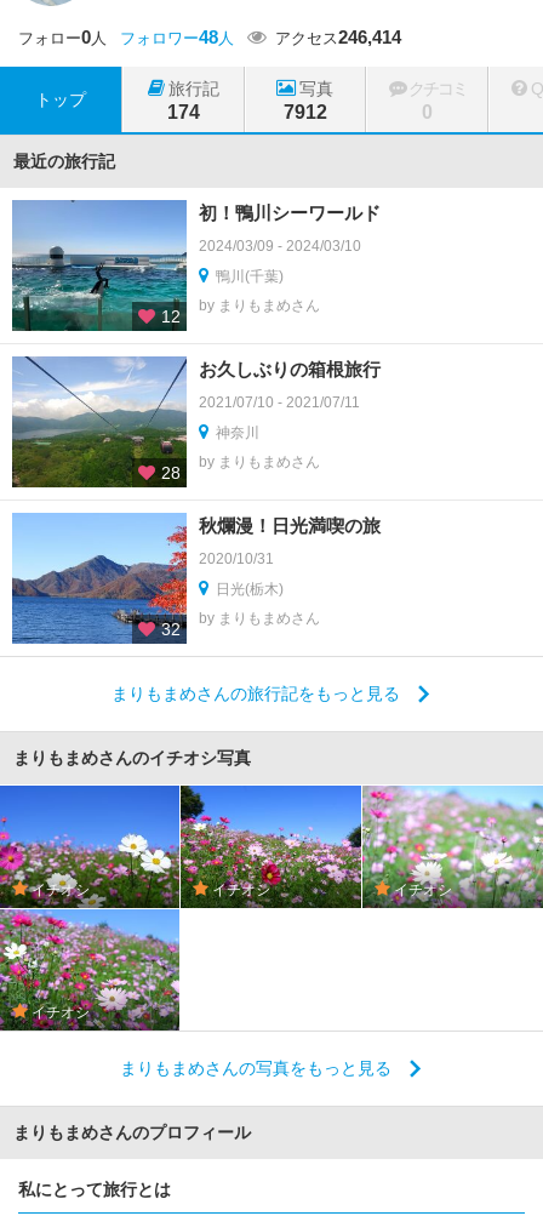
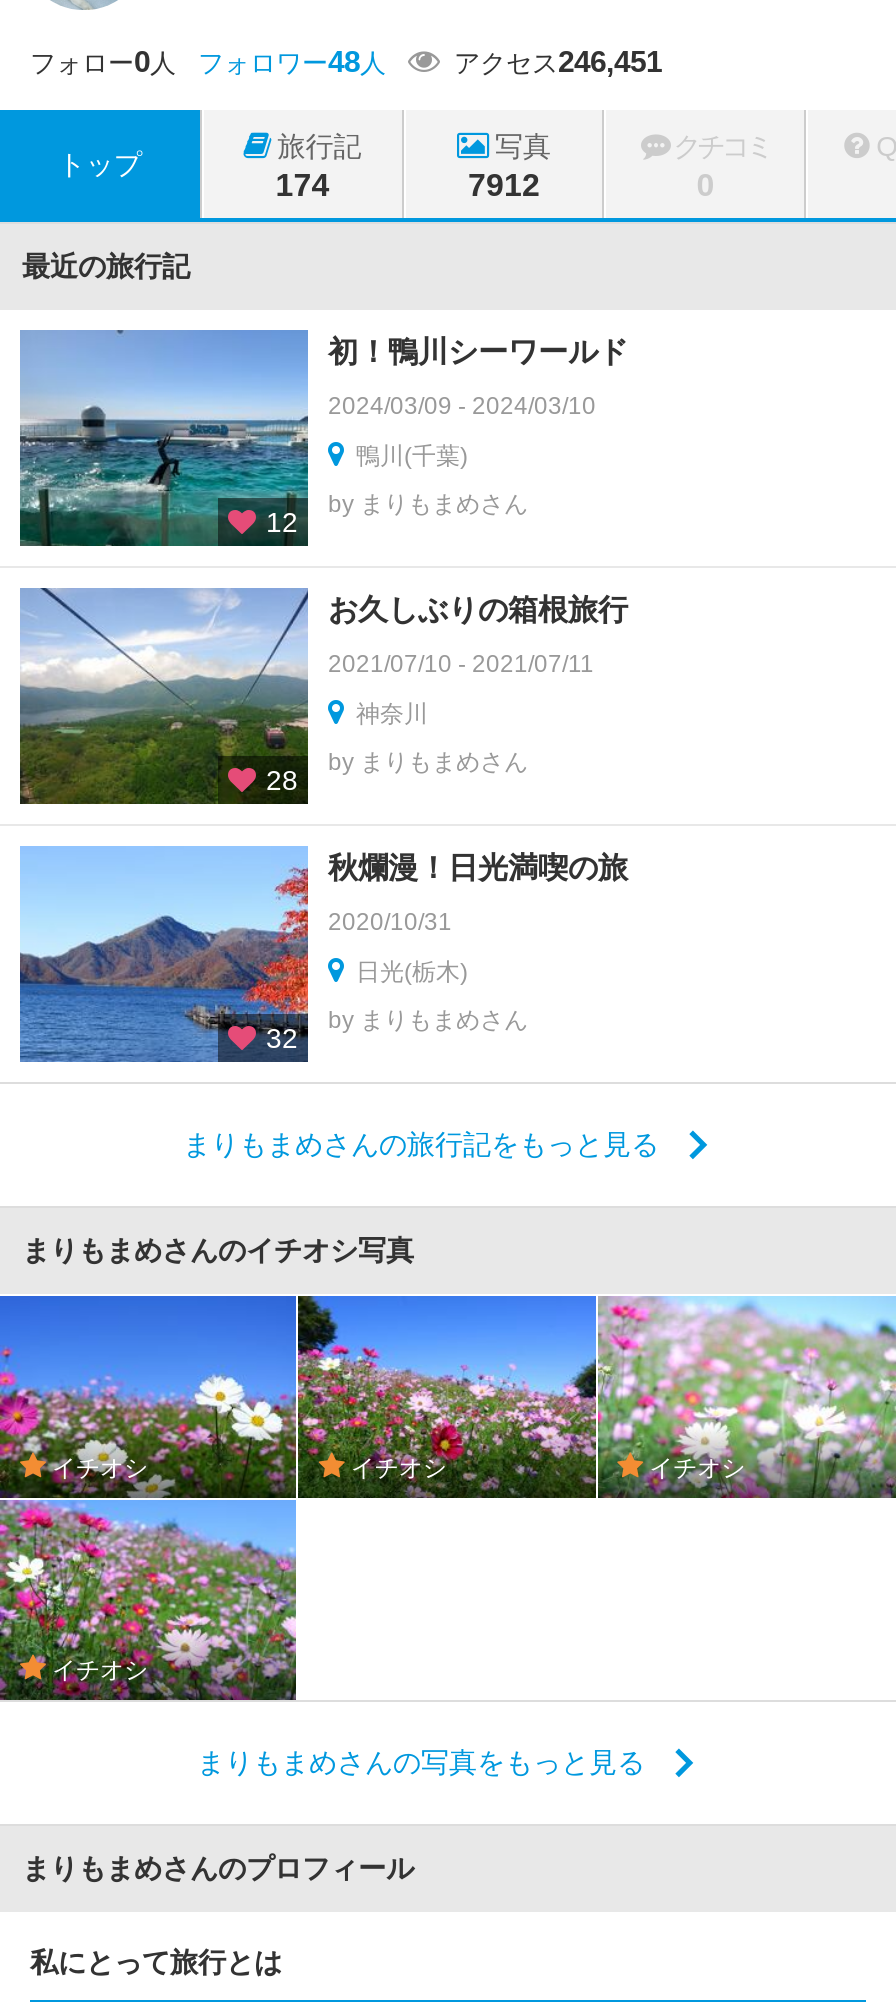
[18,27,401,47] フォロー0人 フォロワー48人 アクセス246,414 -> [30,44,662,78] フォロー0人 フォロワー48人 アクセス246,451

